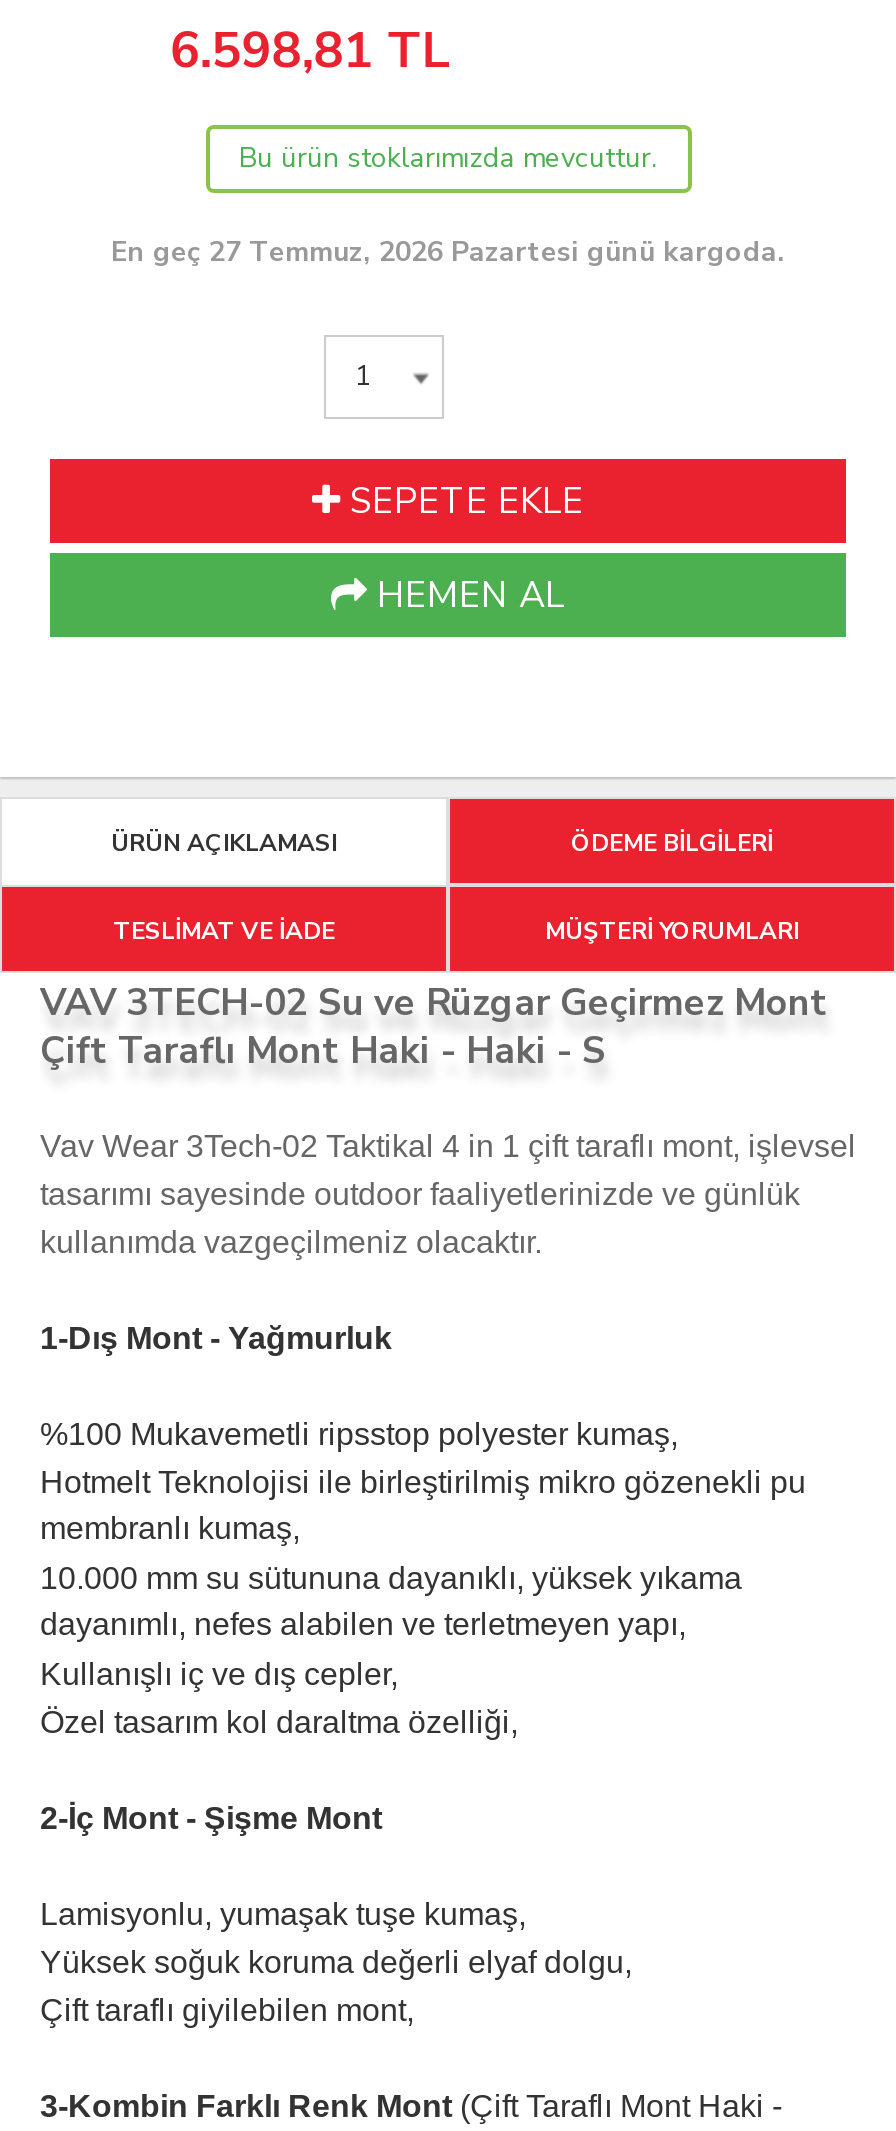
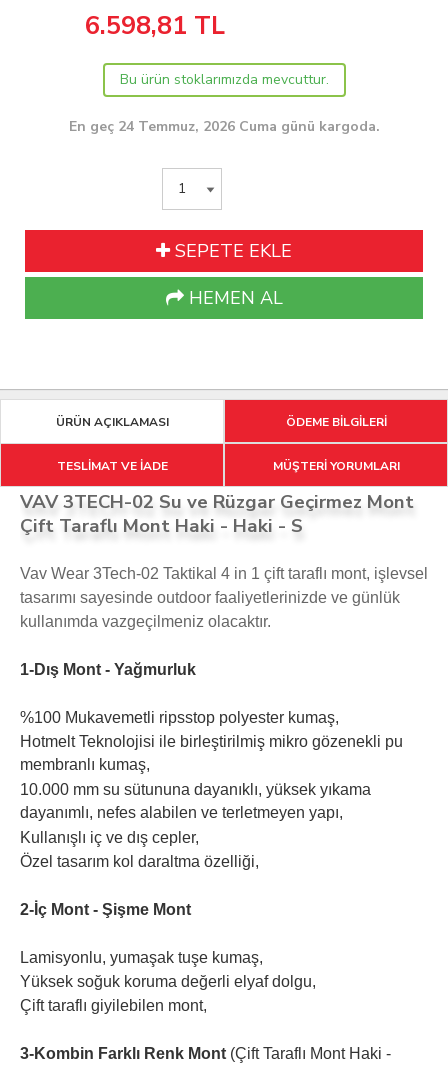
[111,233,785,271] En geç 27 Temmuz, 2026 Pazartesi günü kargoda. -> [68,117,379,136] En geç 24 Temmuz, 2026 Cuma günü kargoda.

